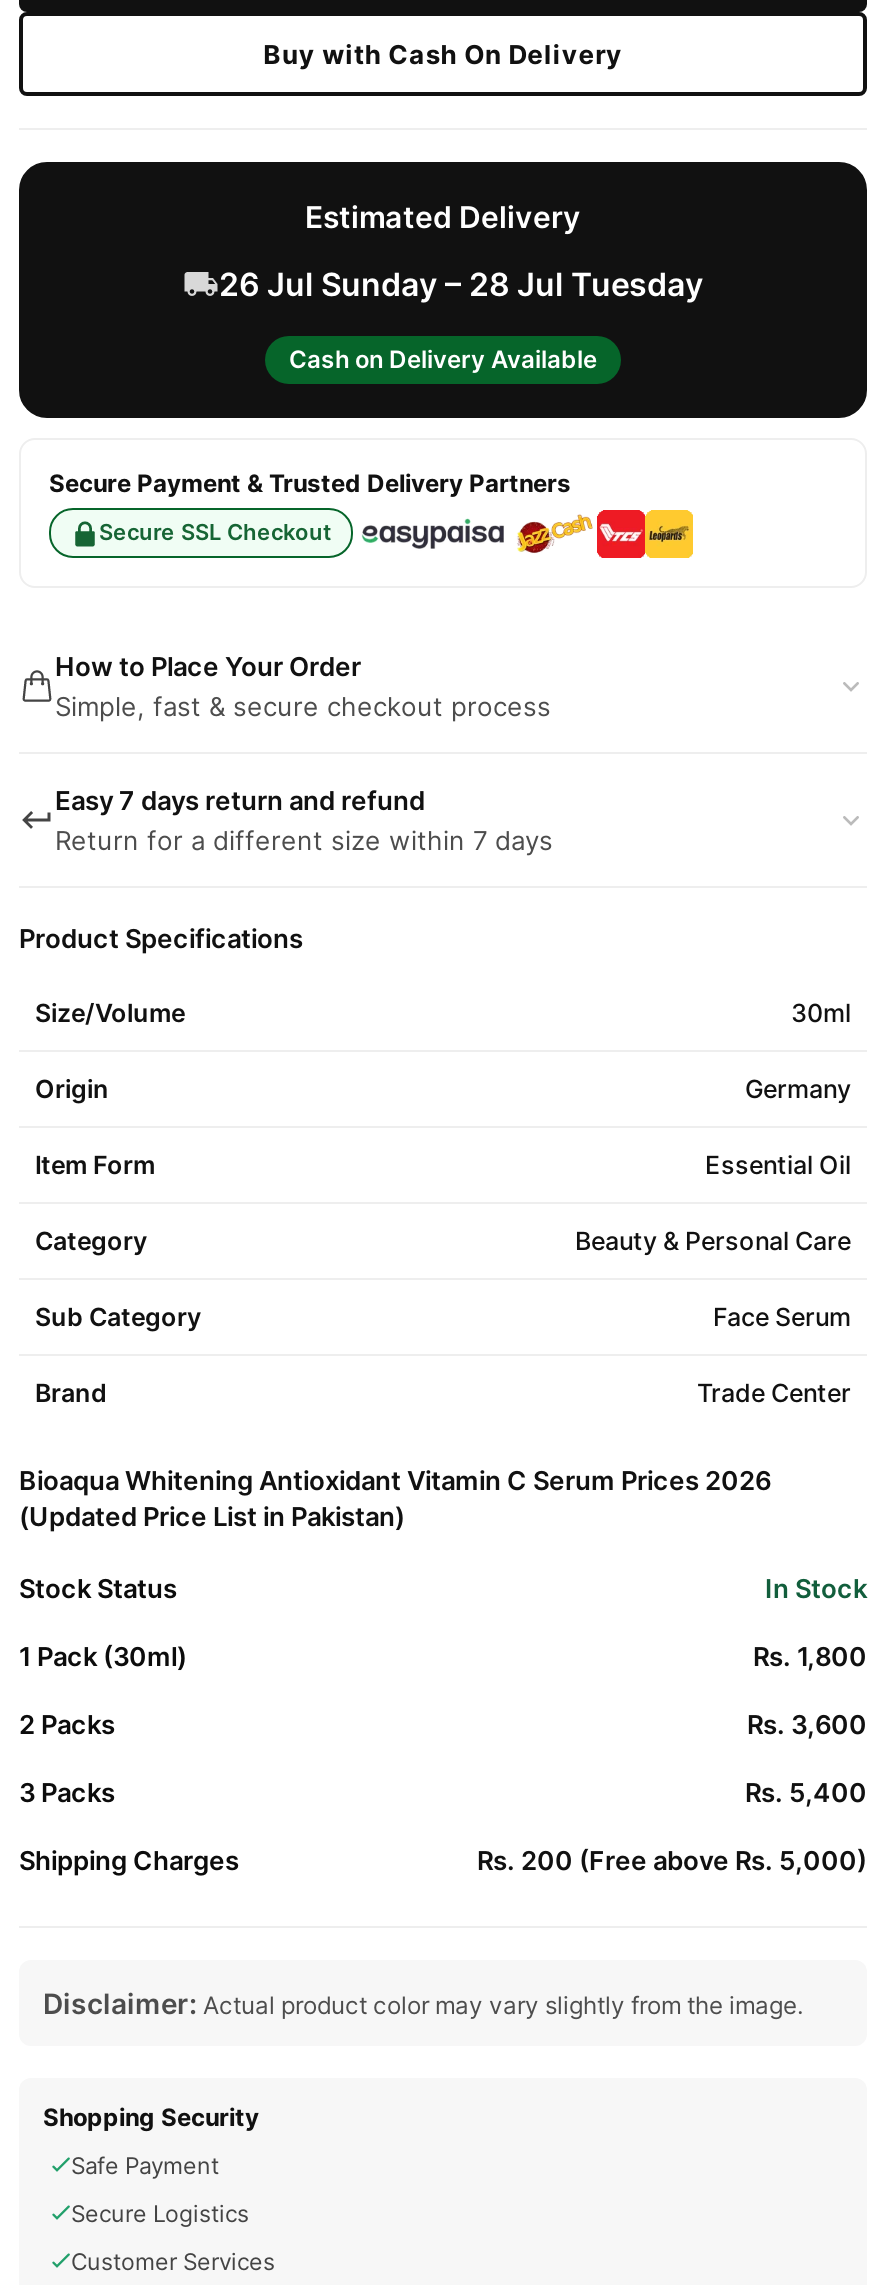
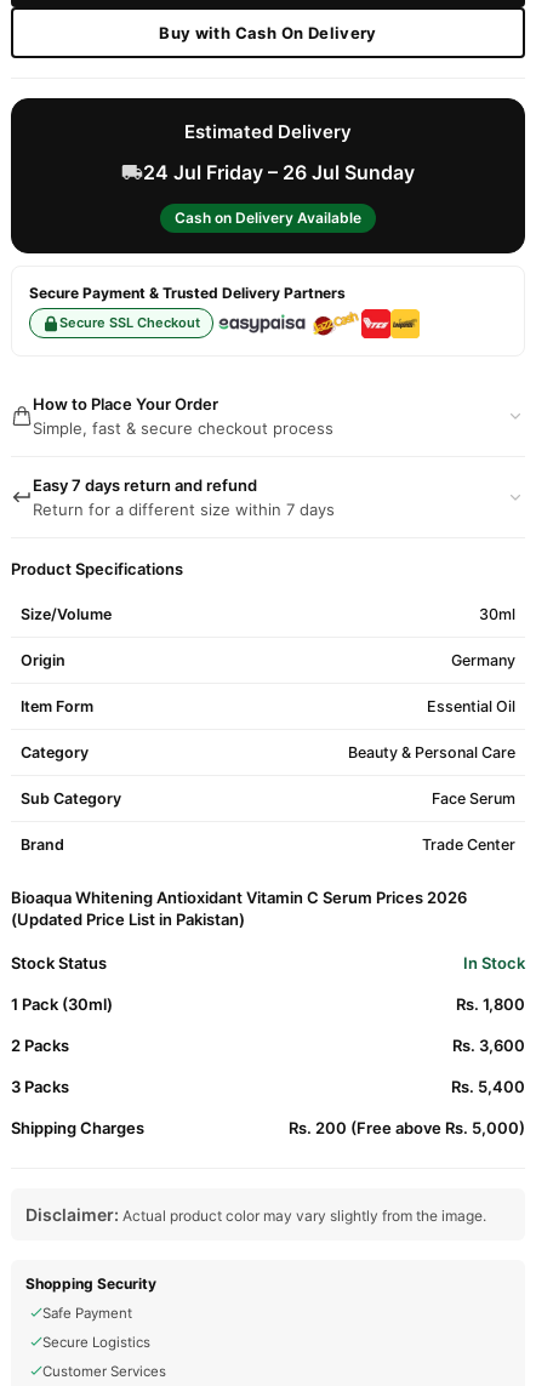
[219,264,703,304] 26 Jul Sunday – 28 Jul Tuesday -> [143,160,415,184] 24 Jul Friday – 26 Jul Sunday

